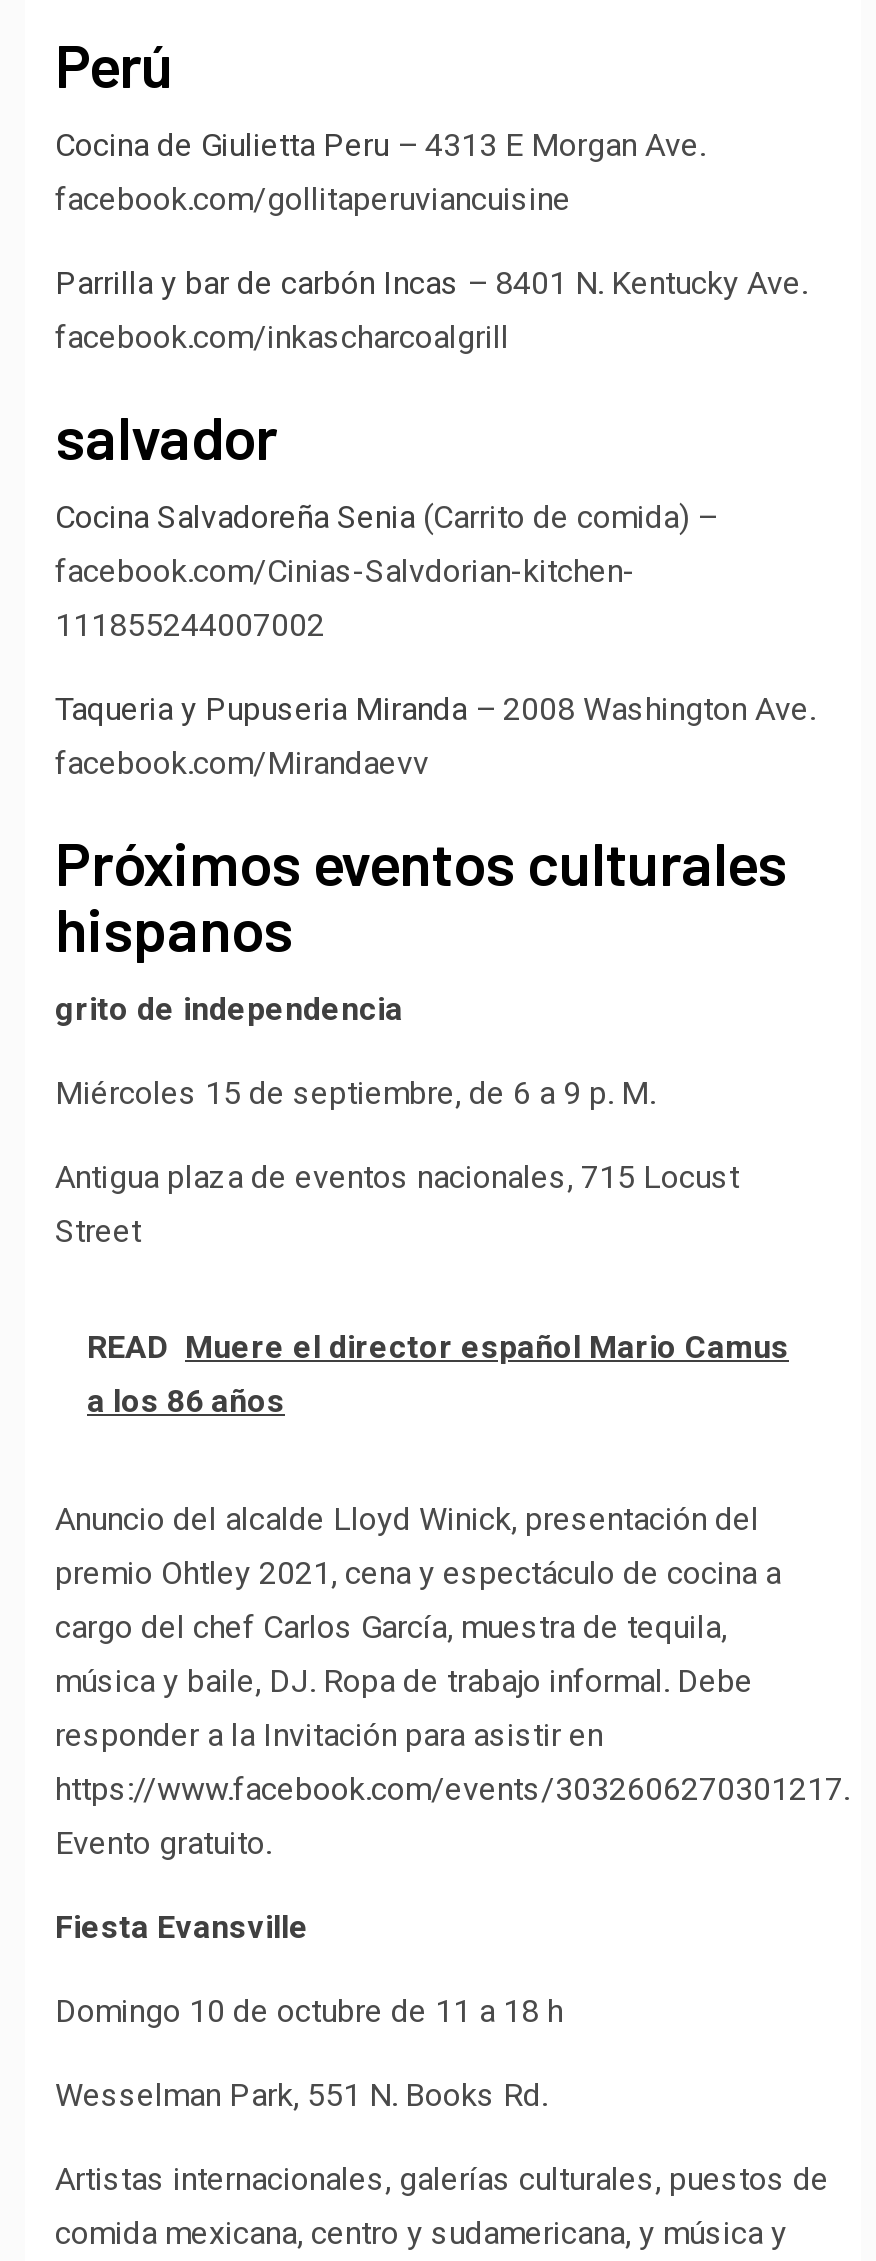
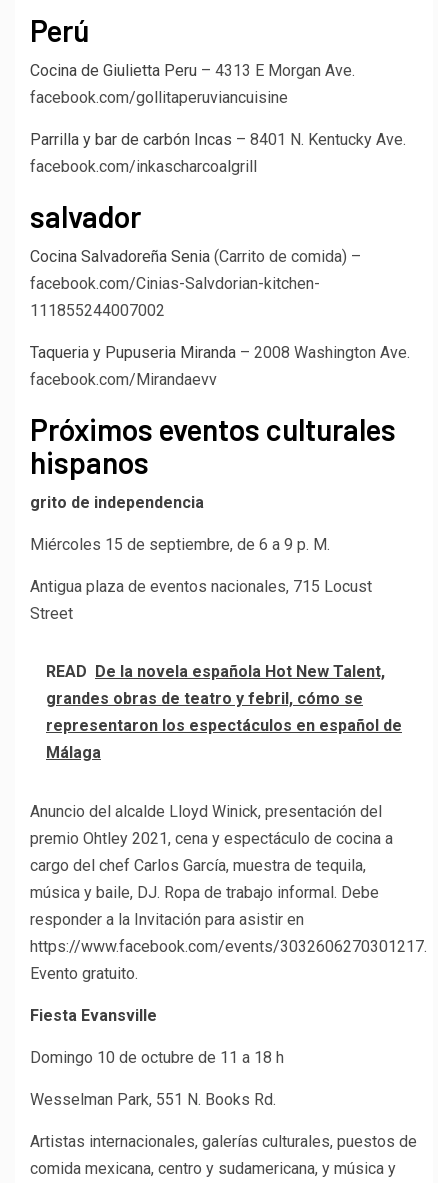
[87,1327,789,1419] READ Muere el director español Mario Camus | a los 86 años -> [46,661,402,761] READ De la novela española Hot New Talent, | grandes obras de teatro y febril, cómo se | representaron los espectáculos en español de | Málaga

